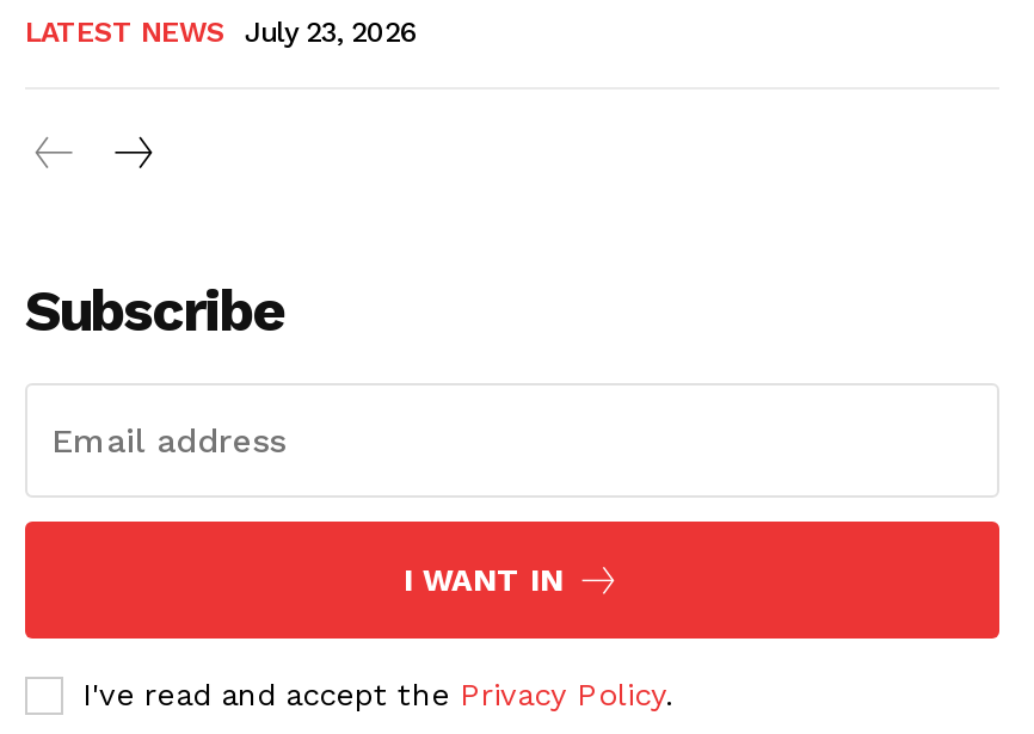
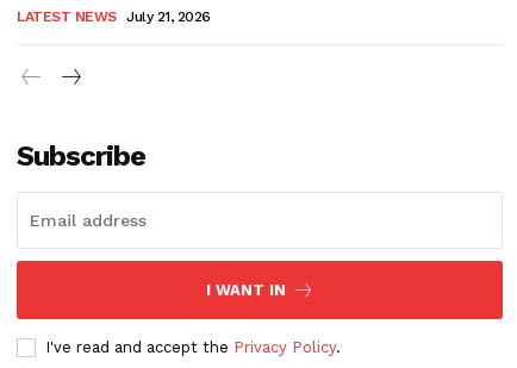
[25,16,418,49] LATEST NEWS July 23, 2026 -> [17,8,210,25] LATEST NEWS July 21, 2026

